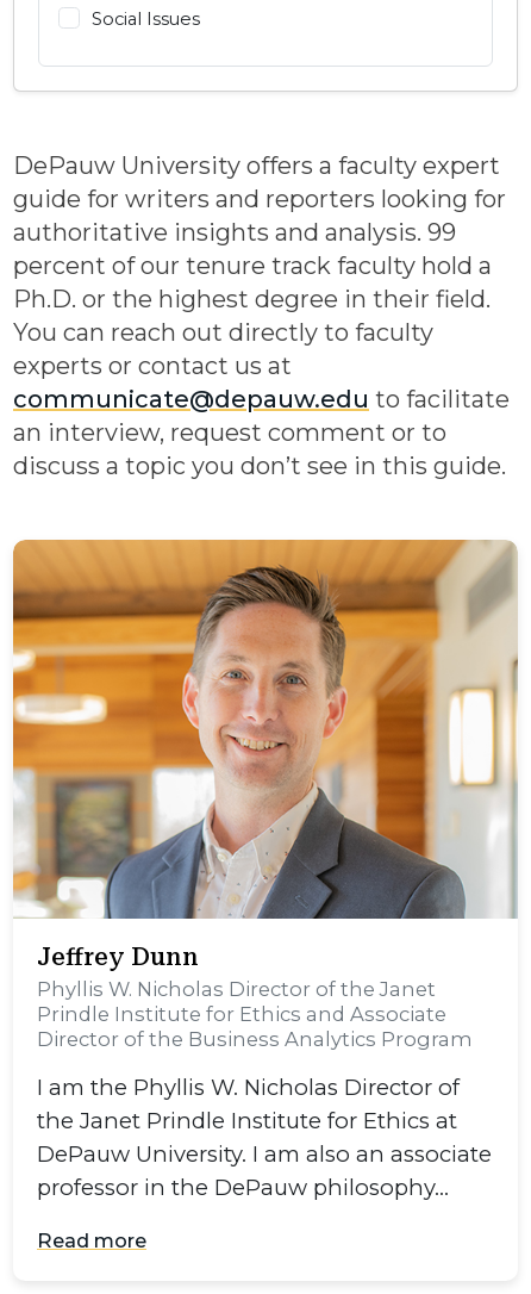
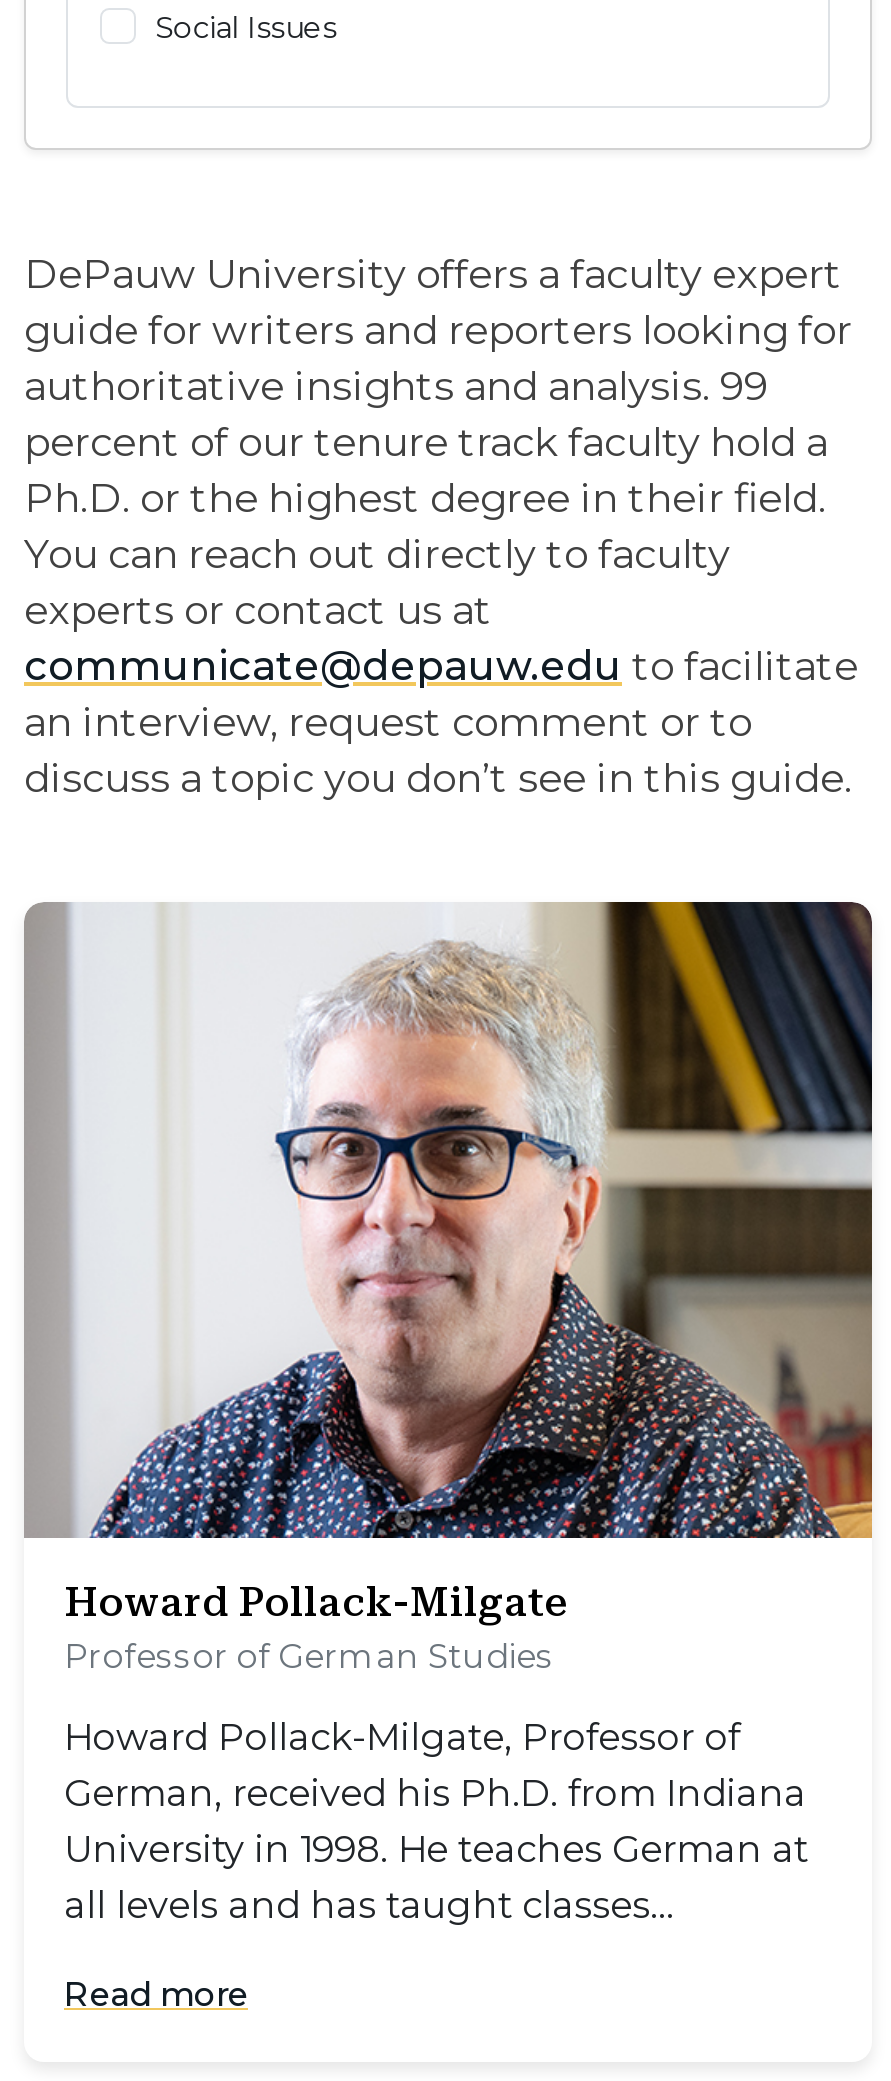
[12,539,519,1051] [image] | Jeffrey Dunn | Phyllis W. Nicholas Director of the Janet | Prindle Institute for Ethics and Associate | Director of the Business Analytics Program -> [24,900,874,1676] [image] | Howard Pollack-Milgate | Professor of German Studies
[37,1074,492,1201] I am the Phyllis W. Nicholas Director of | the Janet Prindle Institute for Ethics at | DePauw University. I am also an associate | professor in the DePauw philosophy… -> [64,1714,808,1928] Howard Pollack-Milgate, Professor of | German, received his Ph.D. from Indiana | University in 1998. He teaches German at | all levels and has taught classes…

